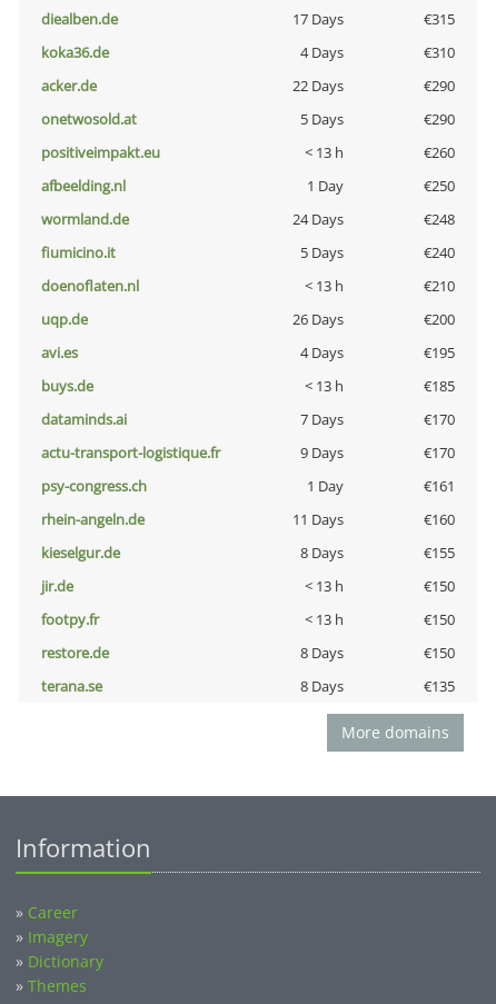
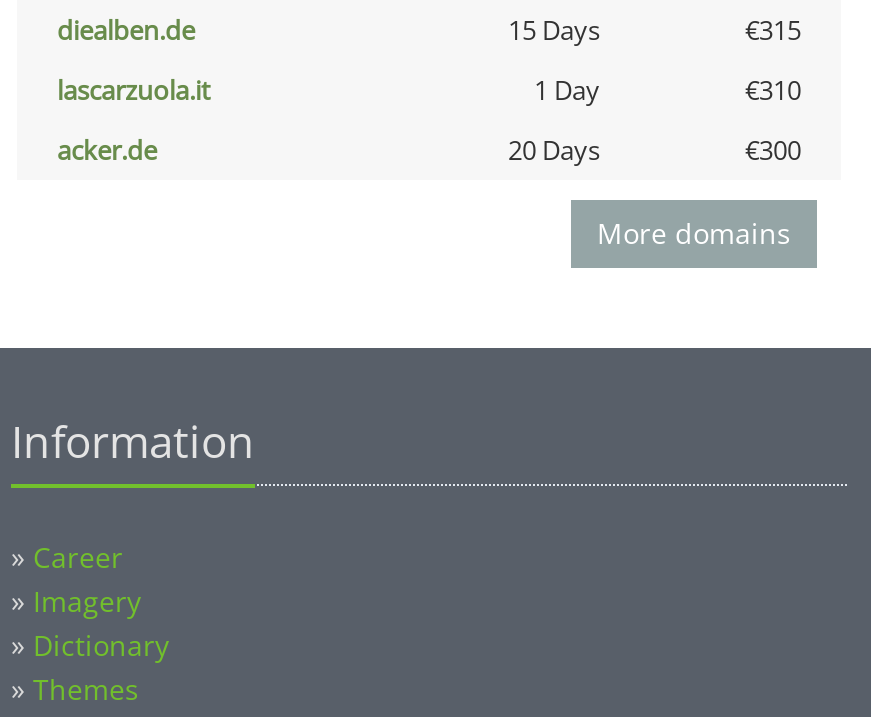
[292,9,343,29] 17 Days -> [508,12,600,48] 15 Days
[41,42,343,62] koka36.de | 4 Days -> [57,72,600,108] lascarzuola.it | 1 Day
[41,76,455,696] 22 Days | €290 | onetwosold.at | 5 Days | €290 | positiveimpakt.eu | < 13 h | €260 | afbeelding.nl | 1 Day | €250 | wormland.de | 24 Days | €248 | fiumicino.it | 5 Days | €240 | doenoflaten.nl | < 13 h | €210 | uqp.de | 26 Days | €200 | avi.es | 4 Days | €195 | buys.de | < 13 h | €185 | dataminds.ai | 7 Days | €170 | actu-transport-logistique.fr | 9 Days | €170 | psy-congress.ch | 1 Day | €161 | rhein-angeln.de | 11 Days | €160 | kieselgur.de | 8 Days | €155 | jir.de | < 13 h | €150 | footpy.fr | < 13 h | €150 | restore.de | 8 Days | €150 | terana.se | 8 Days | €135 -> [508,132,801,168] 20 Days | €300

